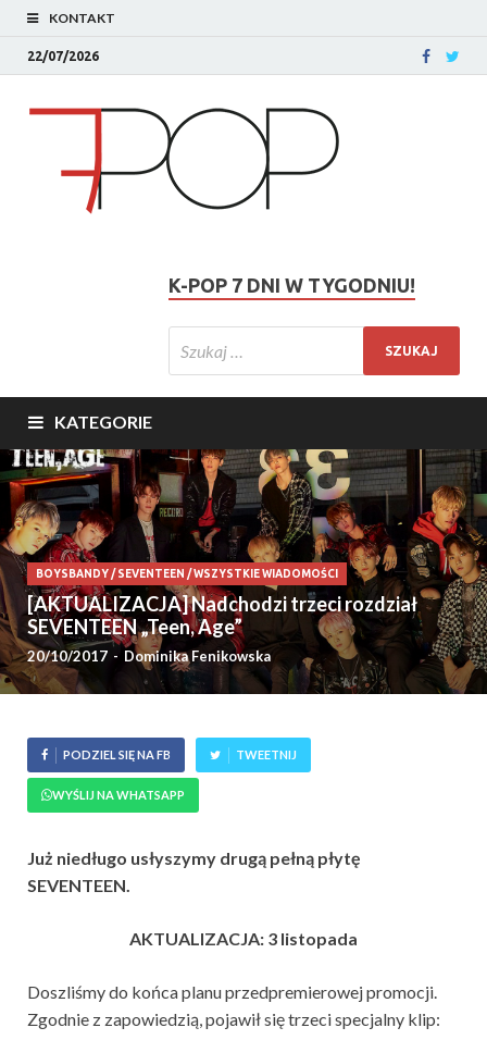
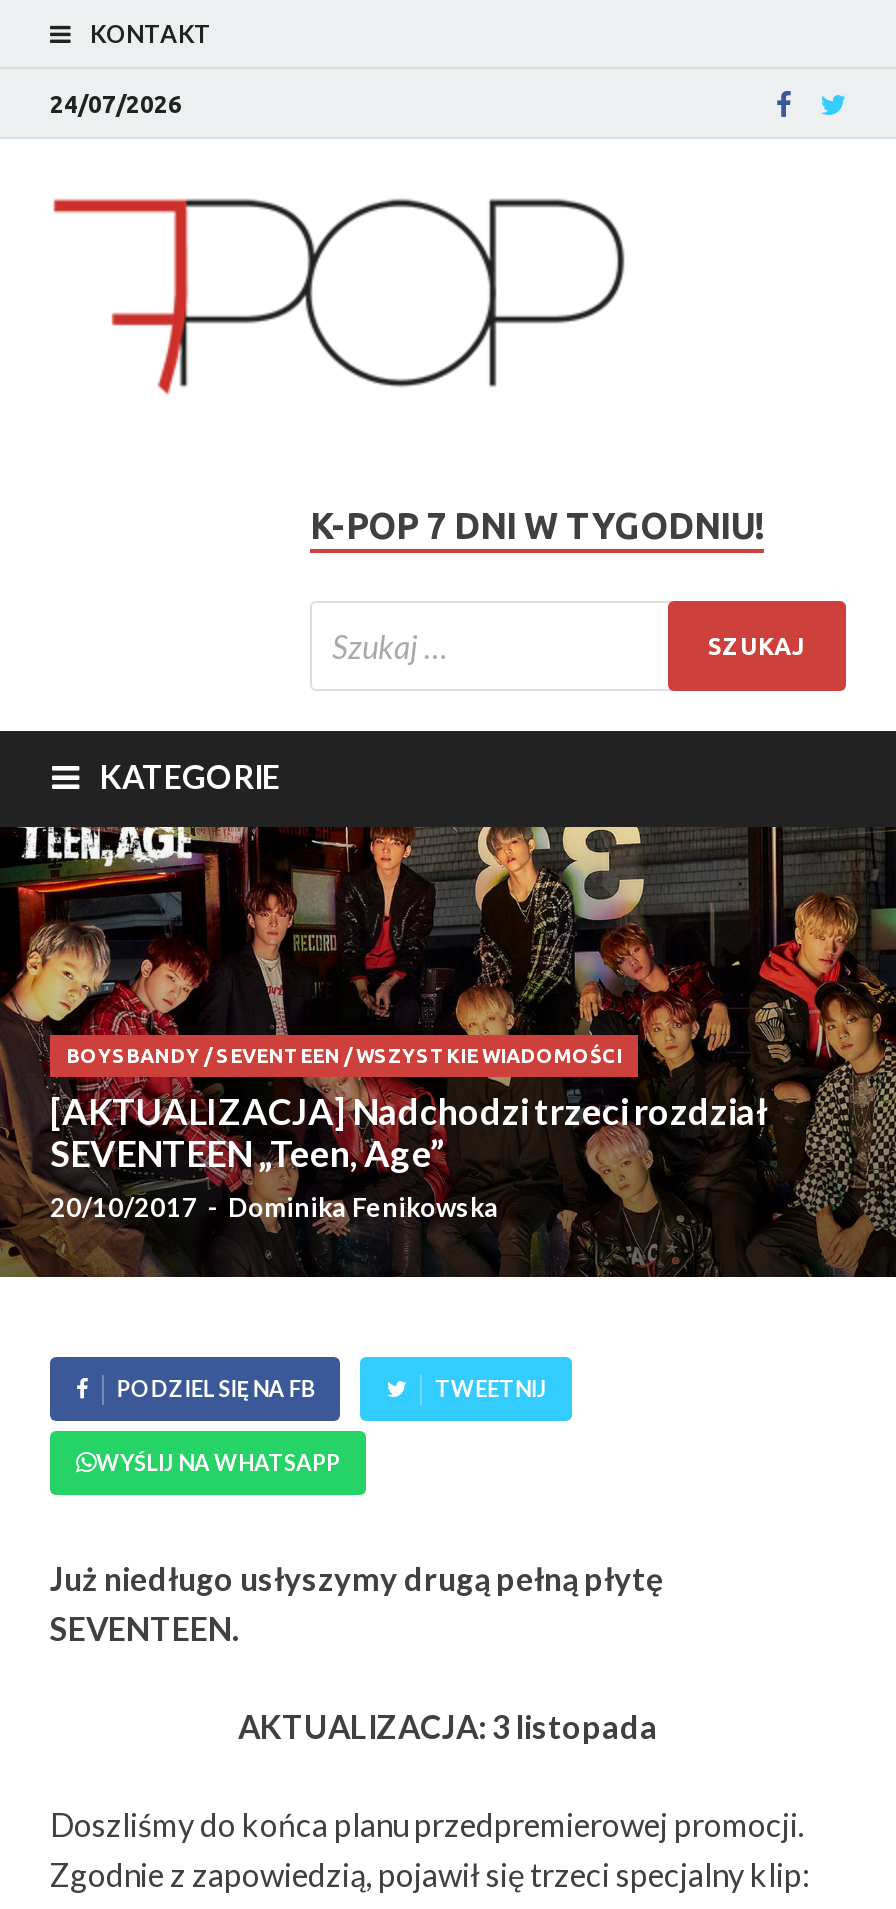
[27,48,99,63] 22/07/2026 -> [50,90,182,116] 24/07/2026

